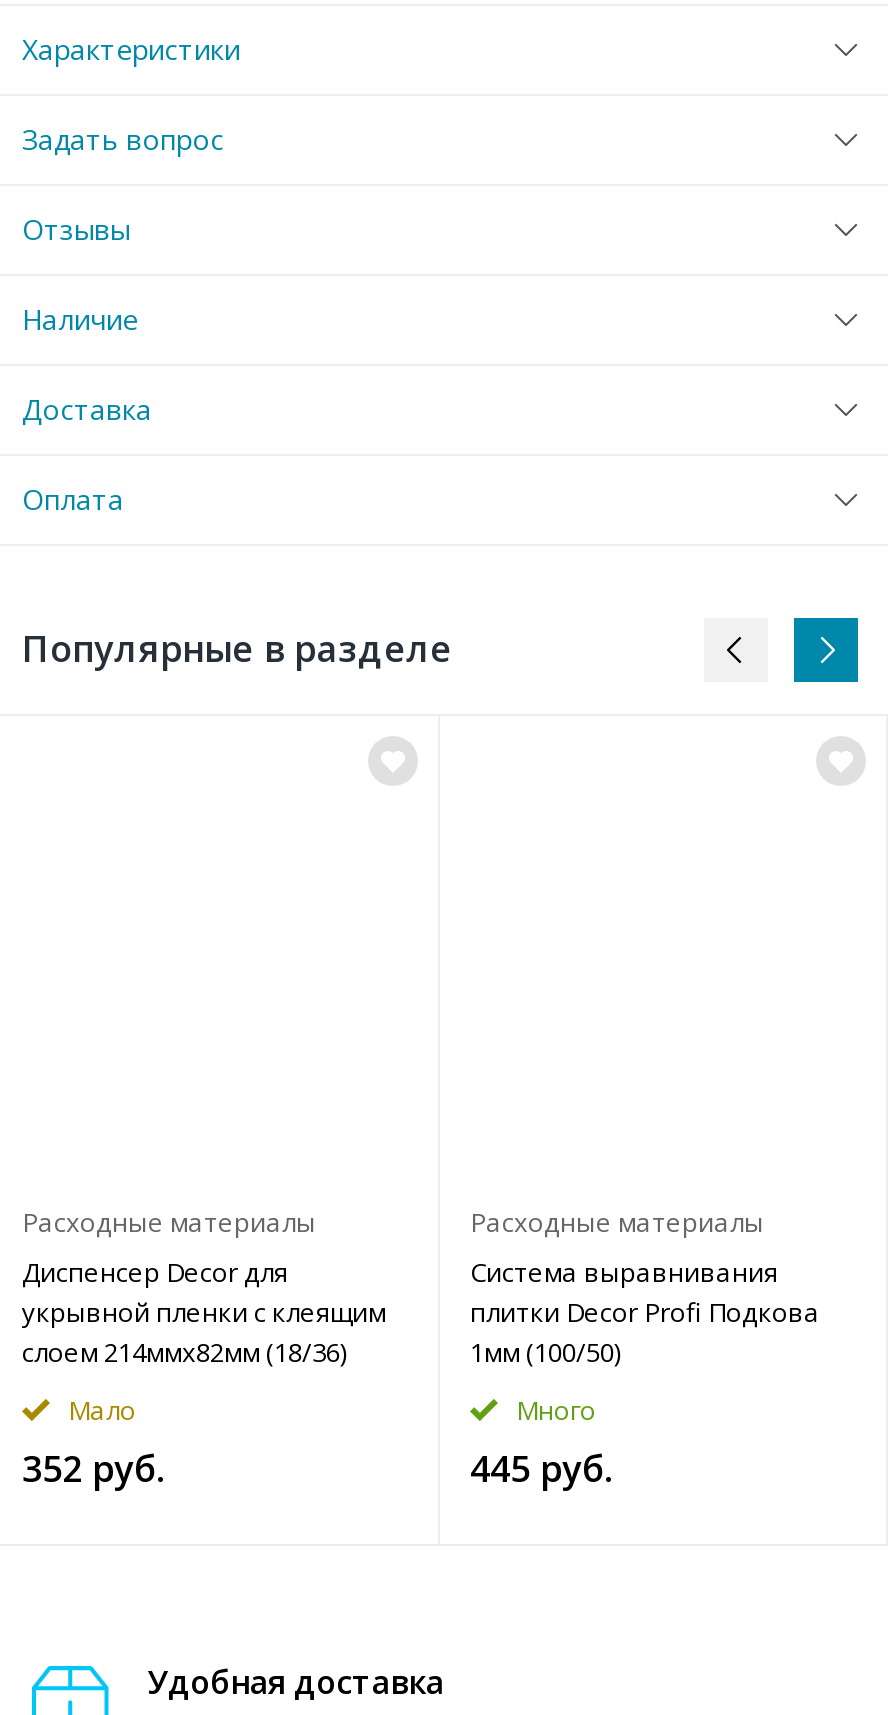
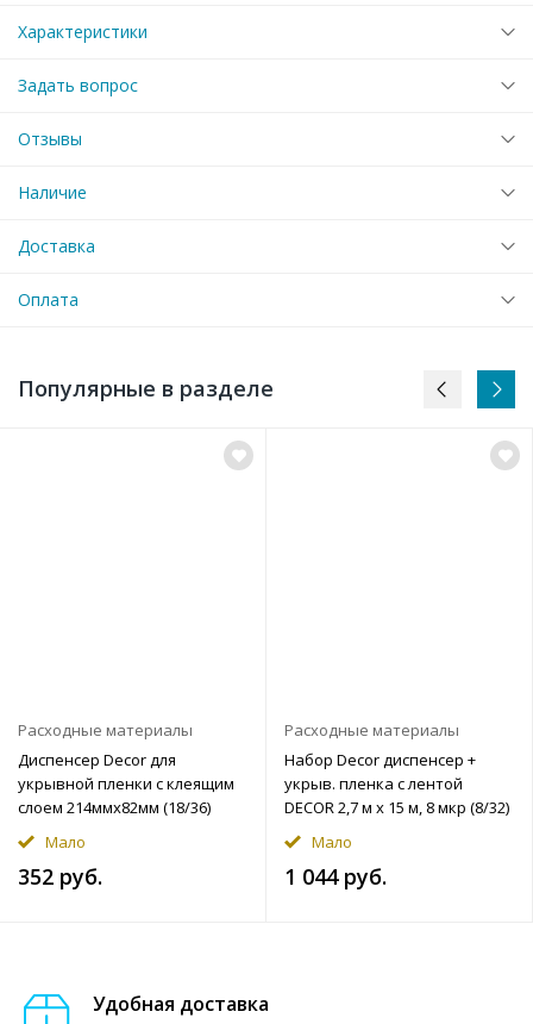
[470,1254,820,1370] Система выравнивания | плитки Decor Profi Подкова | 1мм (100/50) -> [284,749,509,818] Набор Decor диспенсер + | укрыв. пленка с лентой | DЕCOR 2,7 м х 15 м, 8 мкр (8/32)
[470,1392,612,1492] Много | 445 руб. -> [284,831,387,890] Мало | 1 044 руб.

